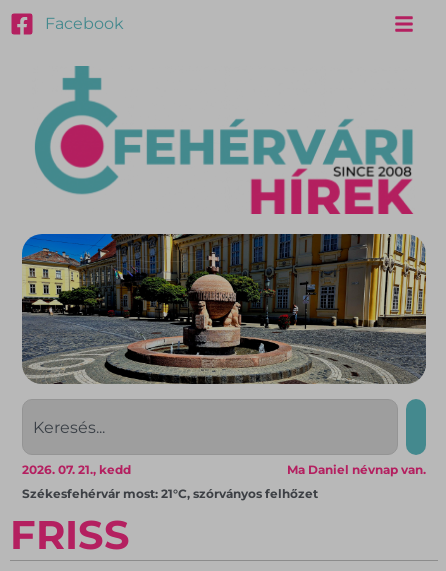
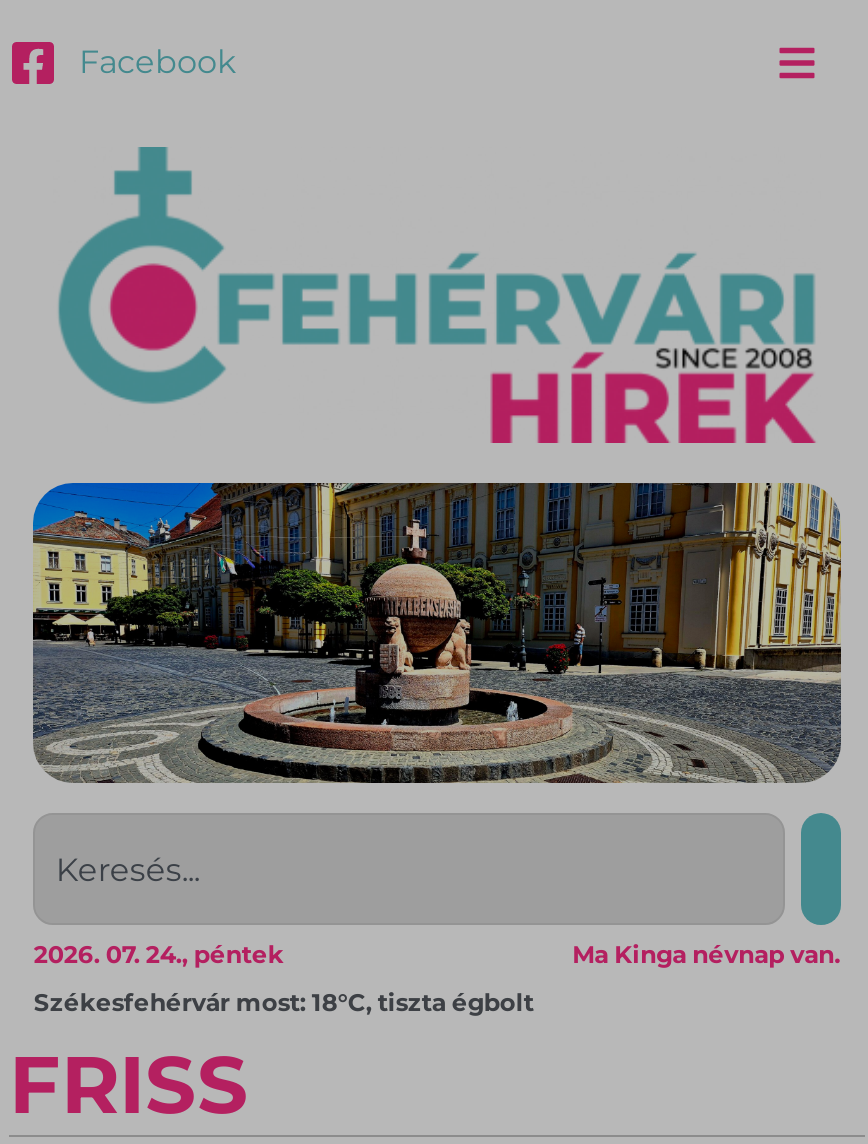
[22,462,426,477] Ma Daniel névnap van. | 2026. 07. 21., kedd -> [34,939,840,969] Ma Kinga névnap van. | 2026. 07. 24., péntek
[22,486,318,501] Székesfehérvár most: 21°C, szórványos felhőzet -> [34,987,534,1017] Székesfehérvár most: 18°C, tiszta égbolt

